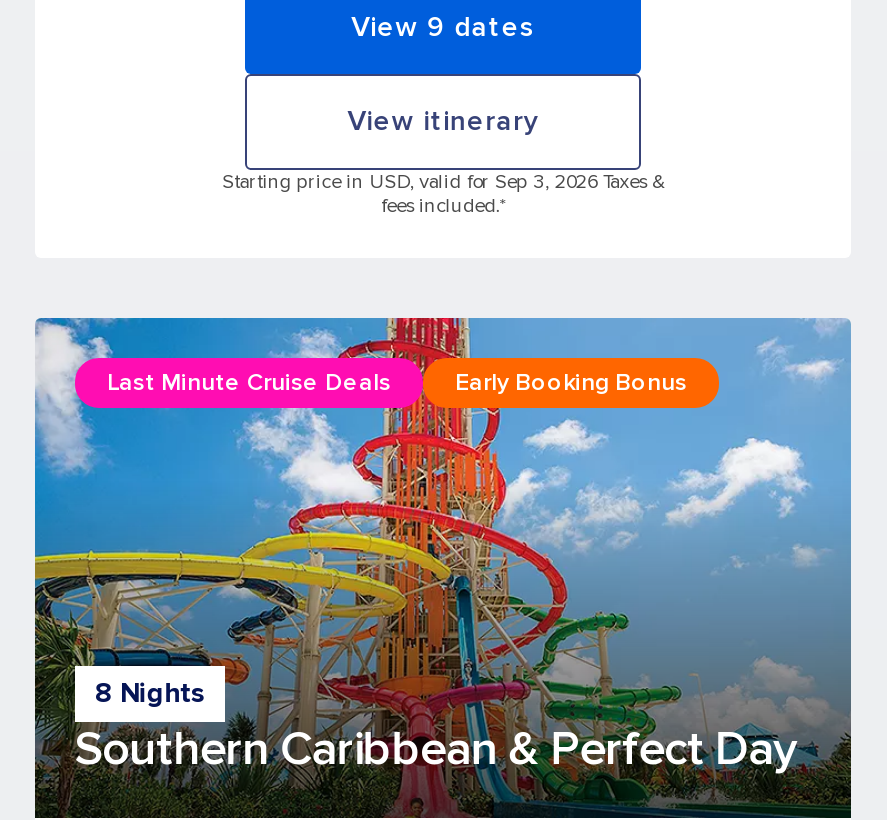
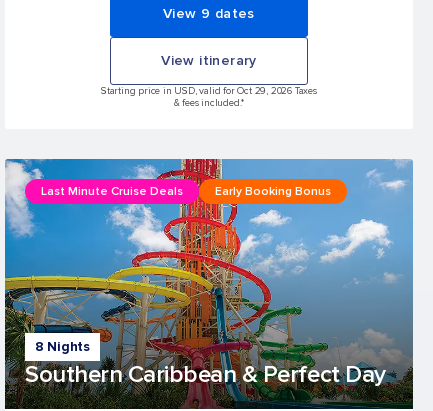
[222,169,664,217] Starting price in USD, valid for Sep 3, 2026 Taxes & | fees included.* -> [101,85,317,109] Starting price in USD, valid for Oct 29, 2026 Taxes | & fees included.*

